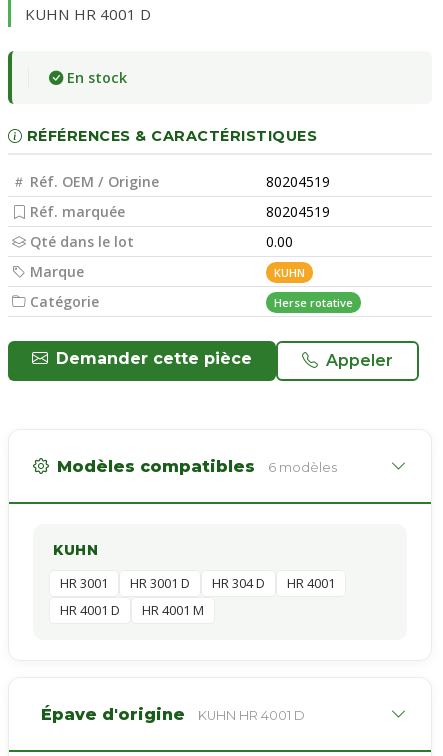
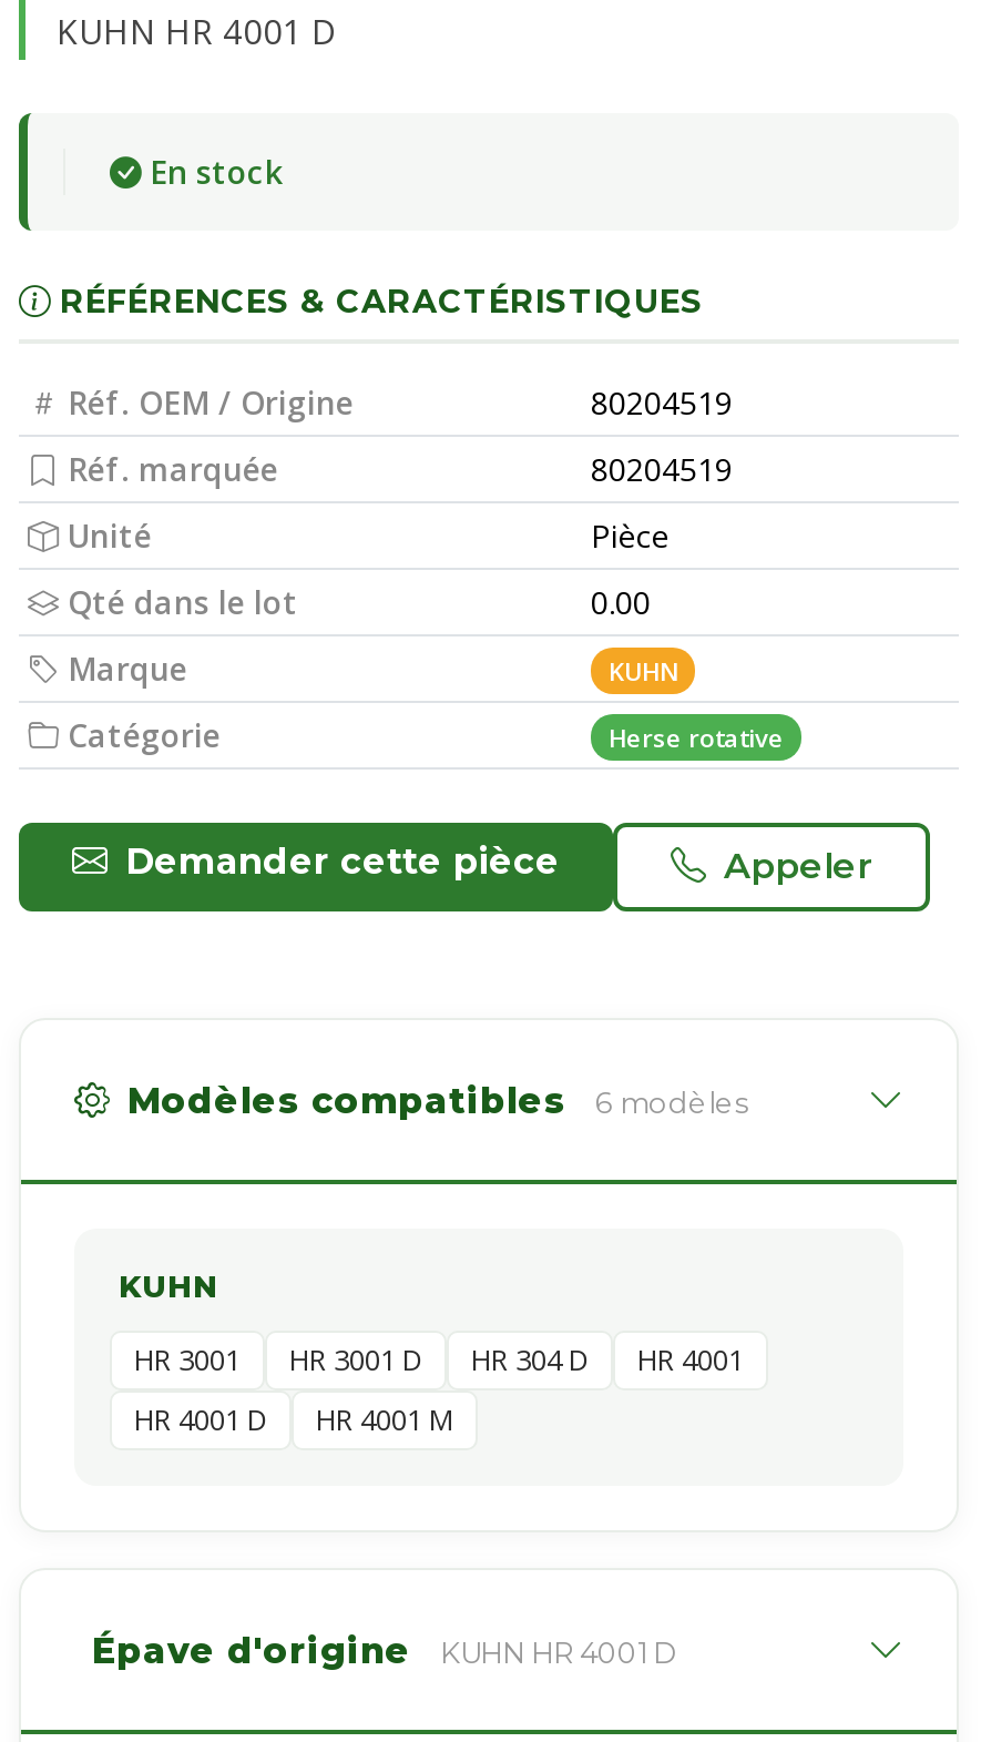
none -> [68,515,668,557] Unité | Pièce

